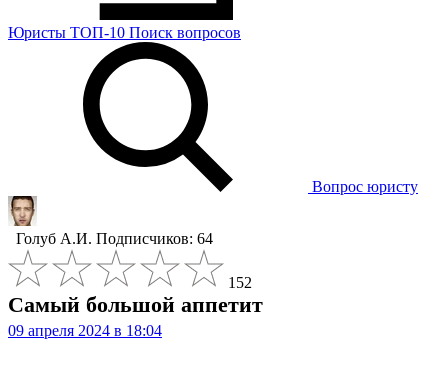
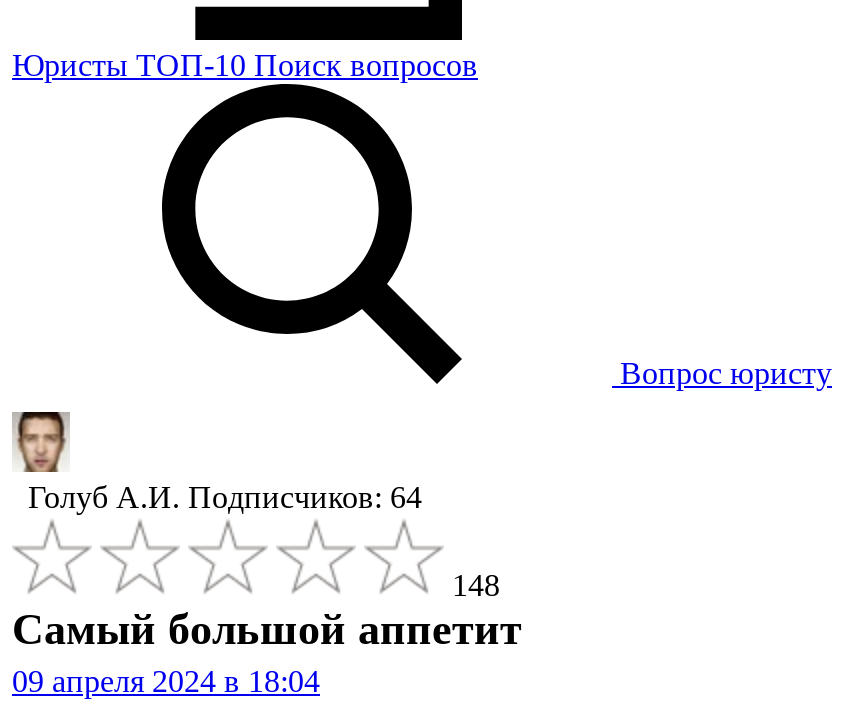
[228,274,252,291] 152 -> [452,568,500,602] 148

